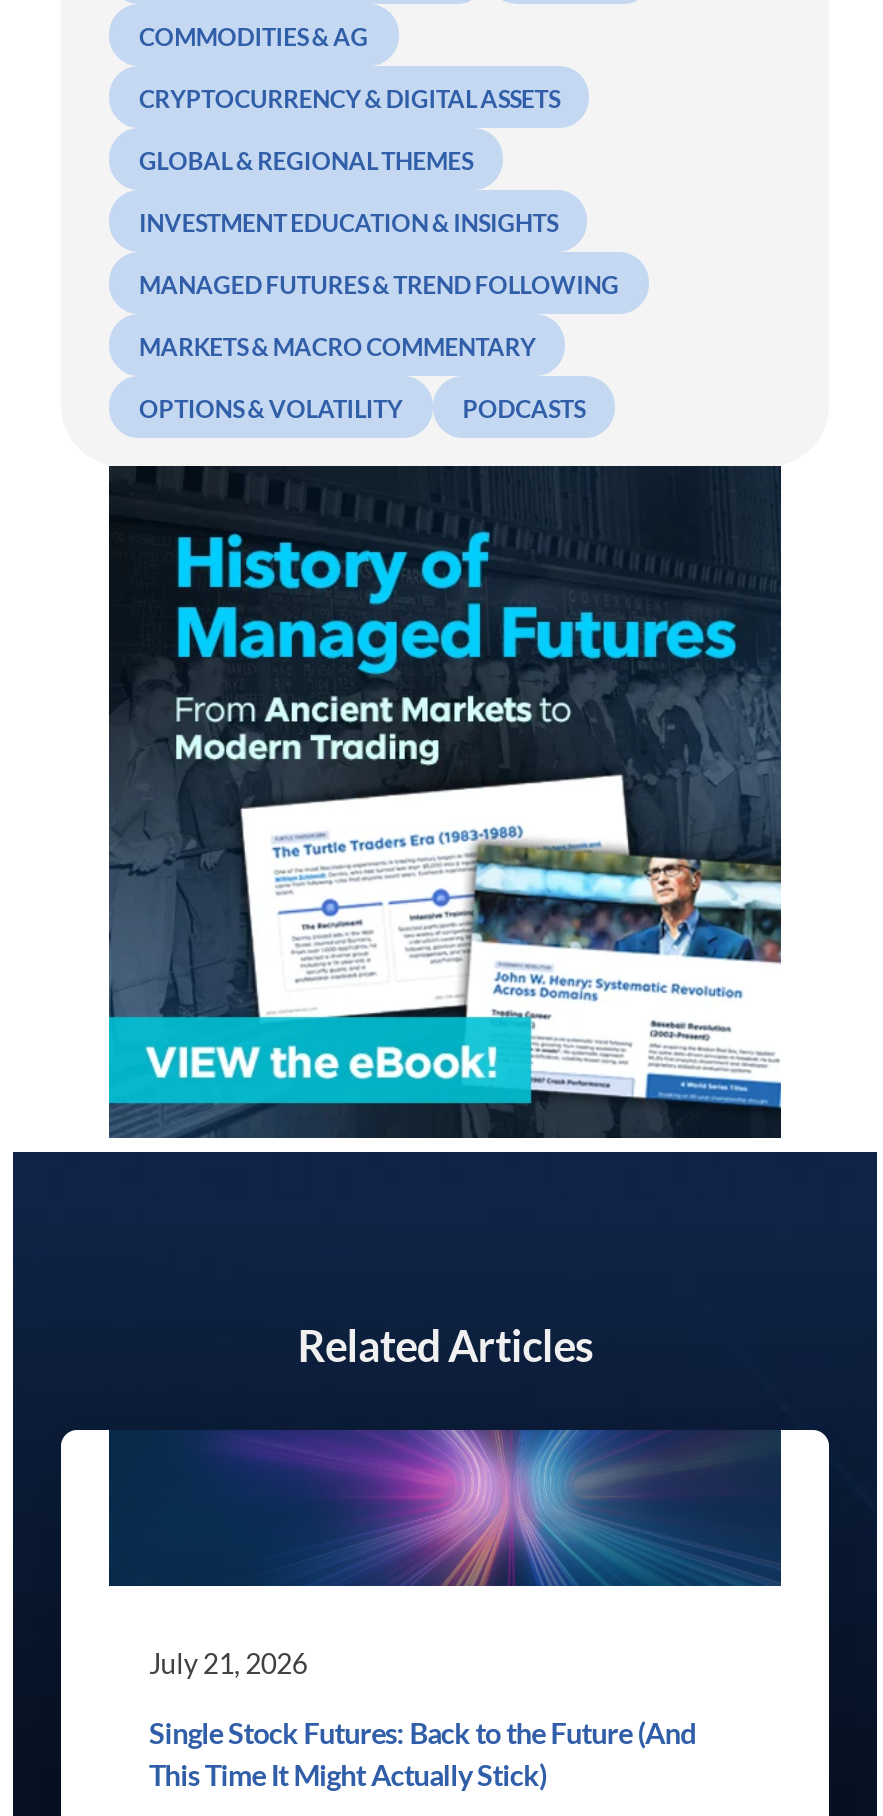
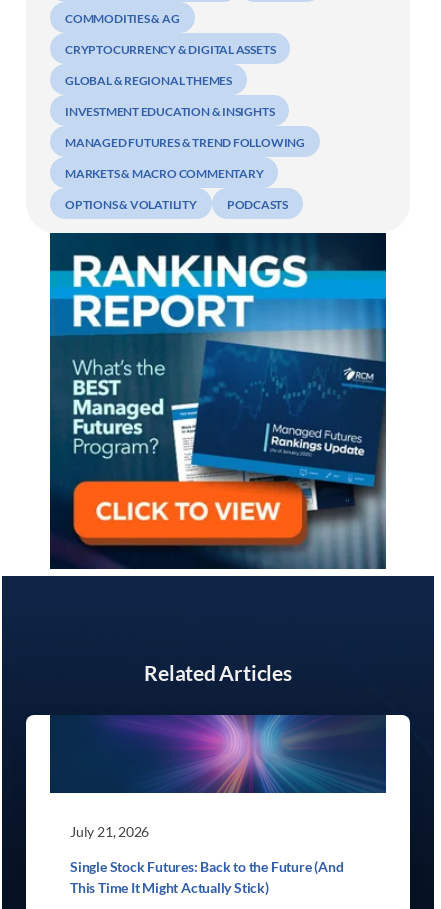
[107,466,783,1138] [image] -> [49,233,387,569] [image]

